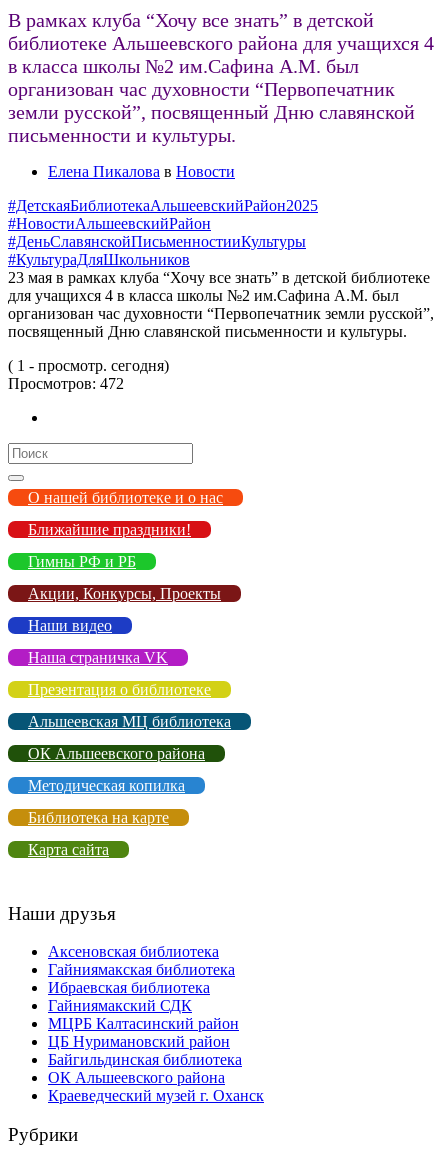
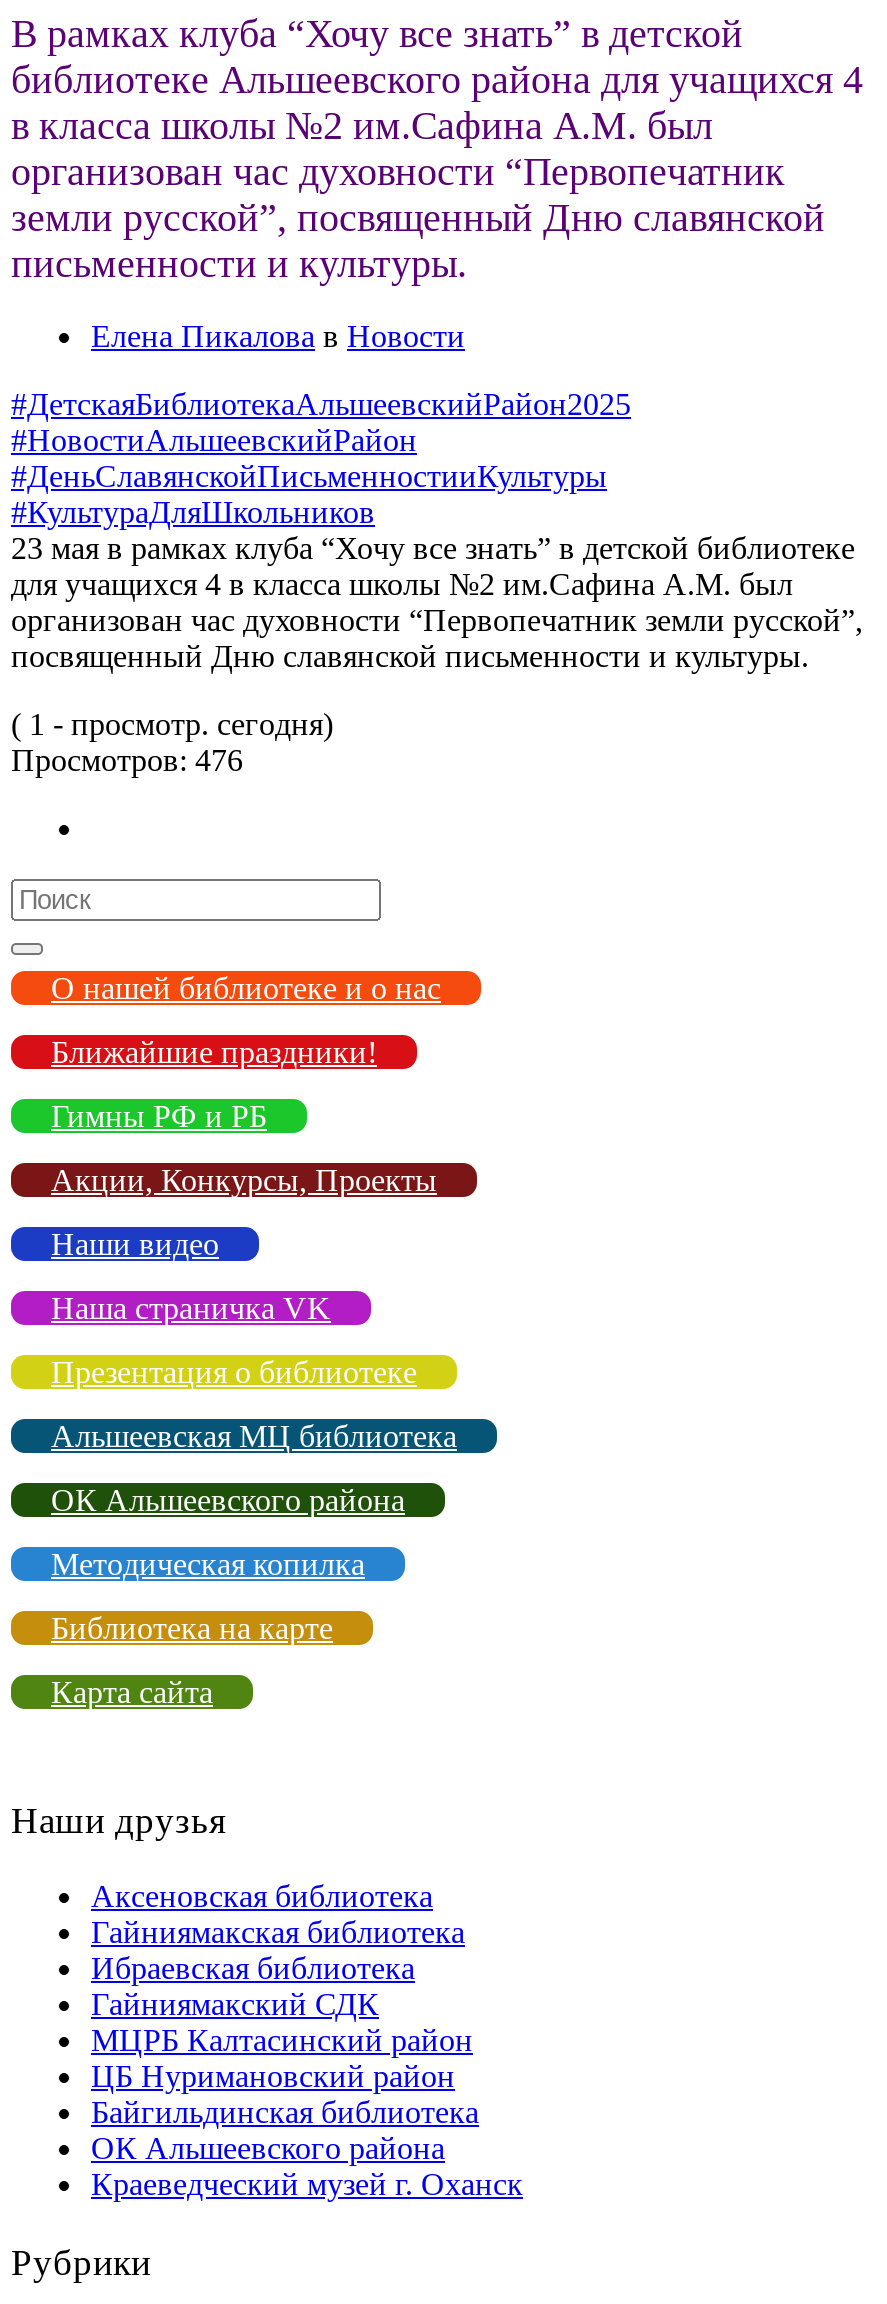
[8,375,124,392] Просмотров: 472 -> [11,743,243,777] Просмотров: 476

